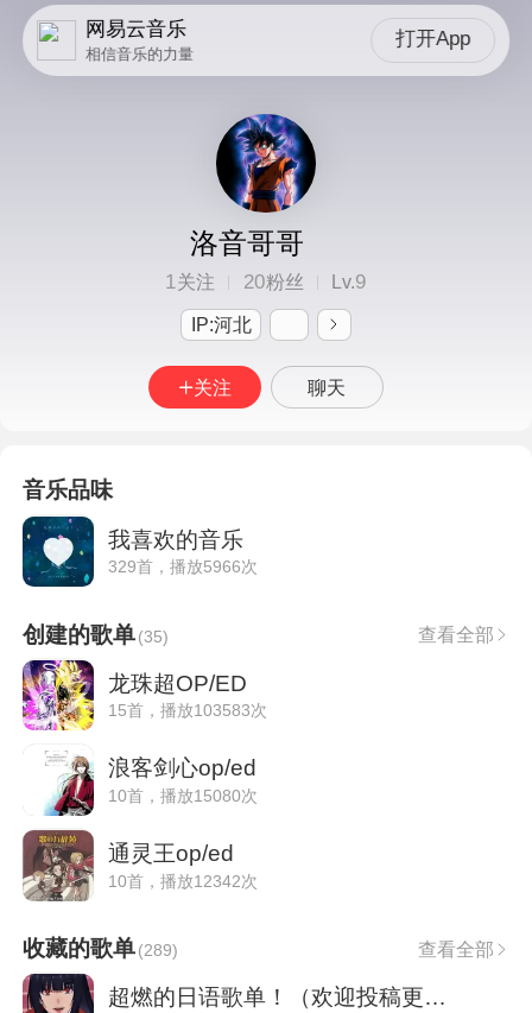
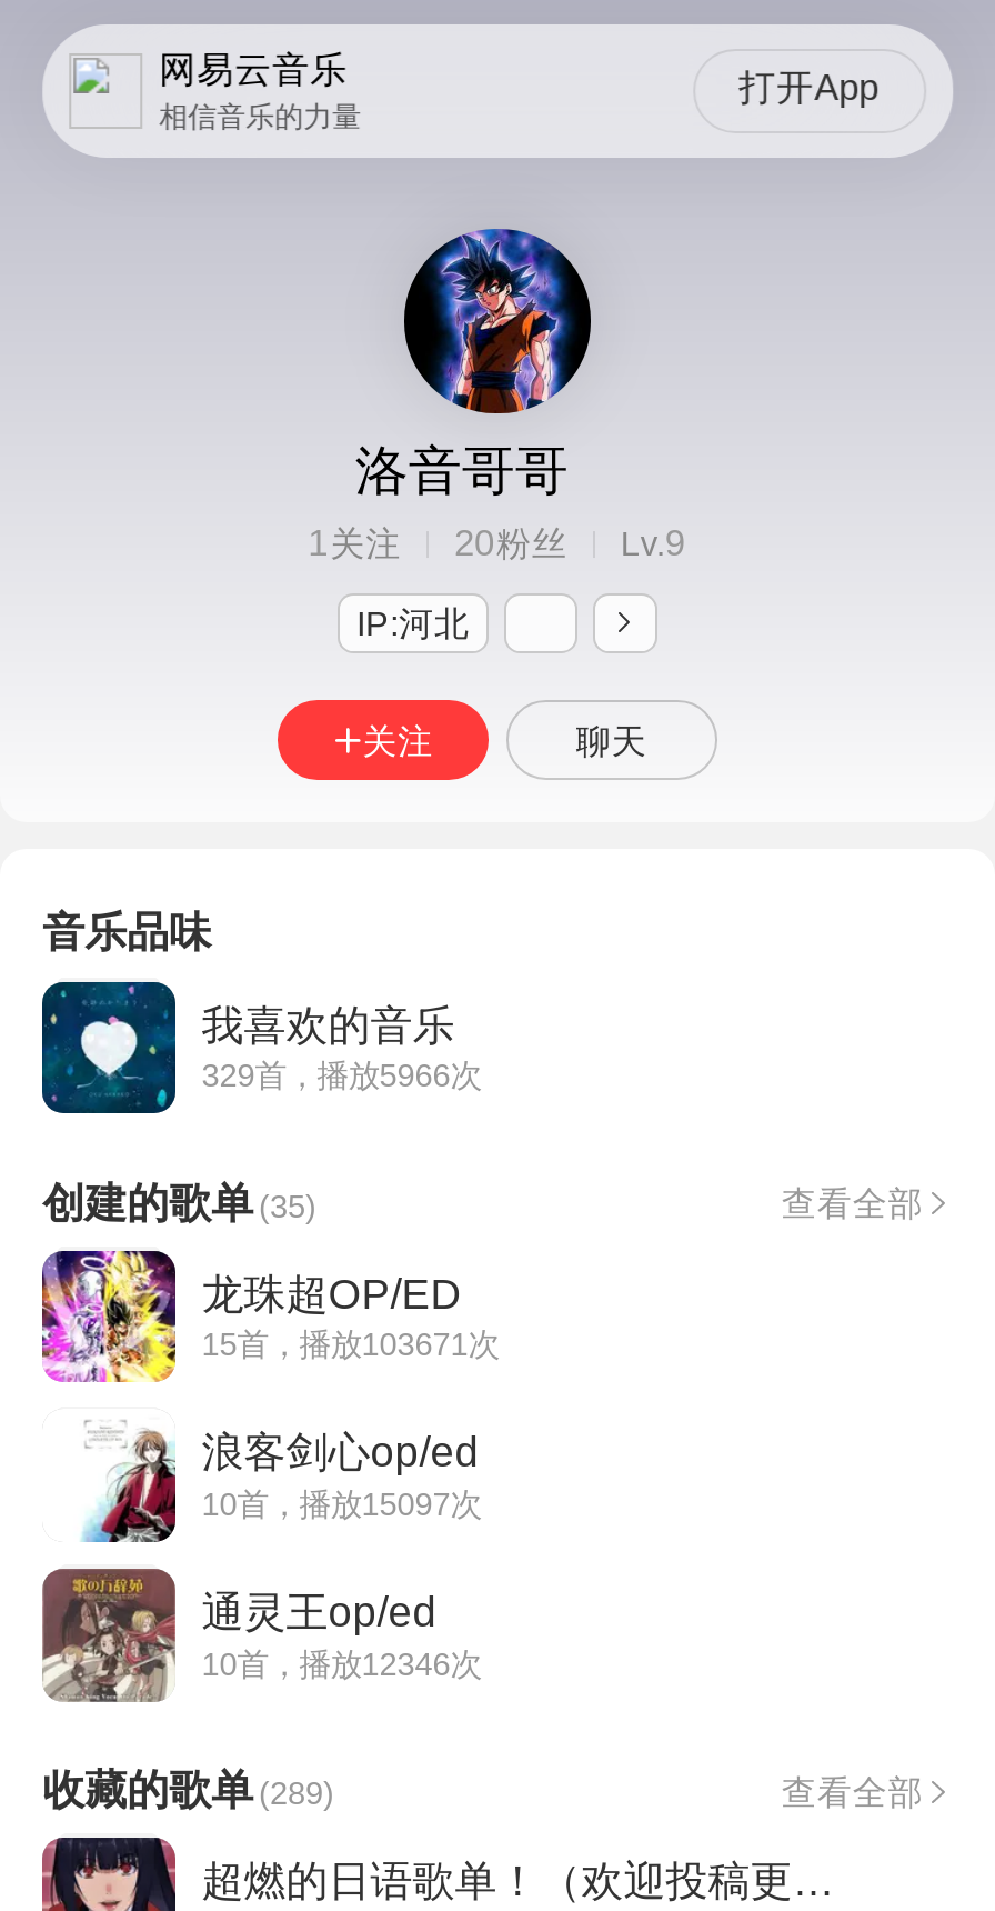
[108,701,267,720] 15首，播放103583次 -> [202,1327,499,1363] 15首，播放103671次
[108,786,257,805] 10首，播放15080次 -> [202,1487,482,1522] 10首，播放15097次
[108,871,257,890] 10首，播放12342次 -> [202,1646,482,1681] 10首，播放12346次

